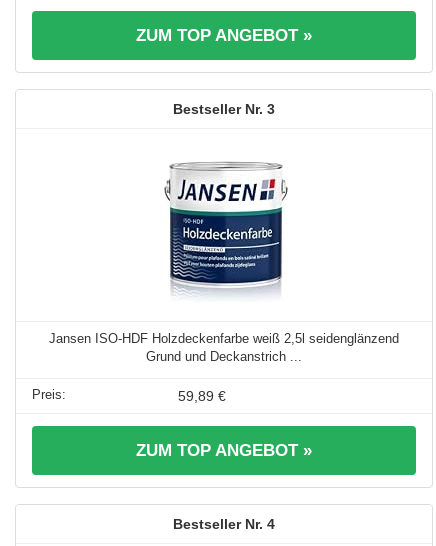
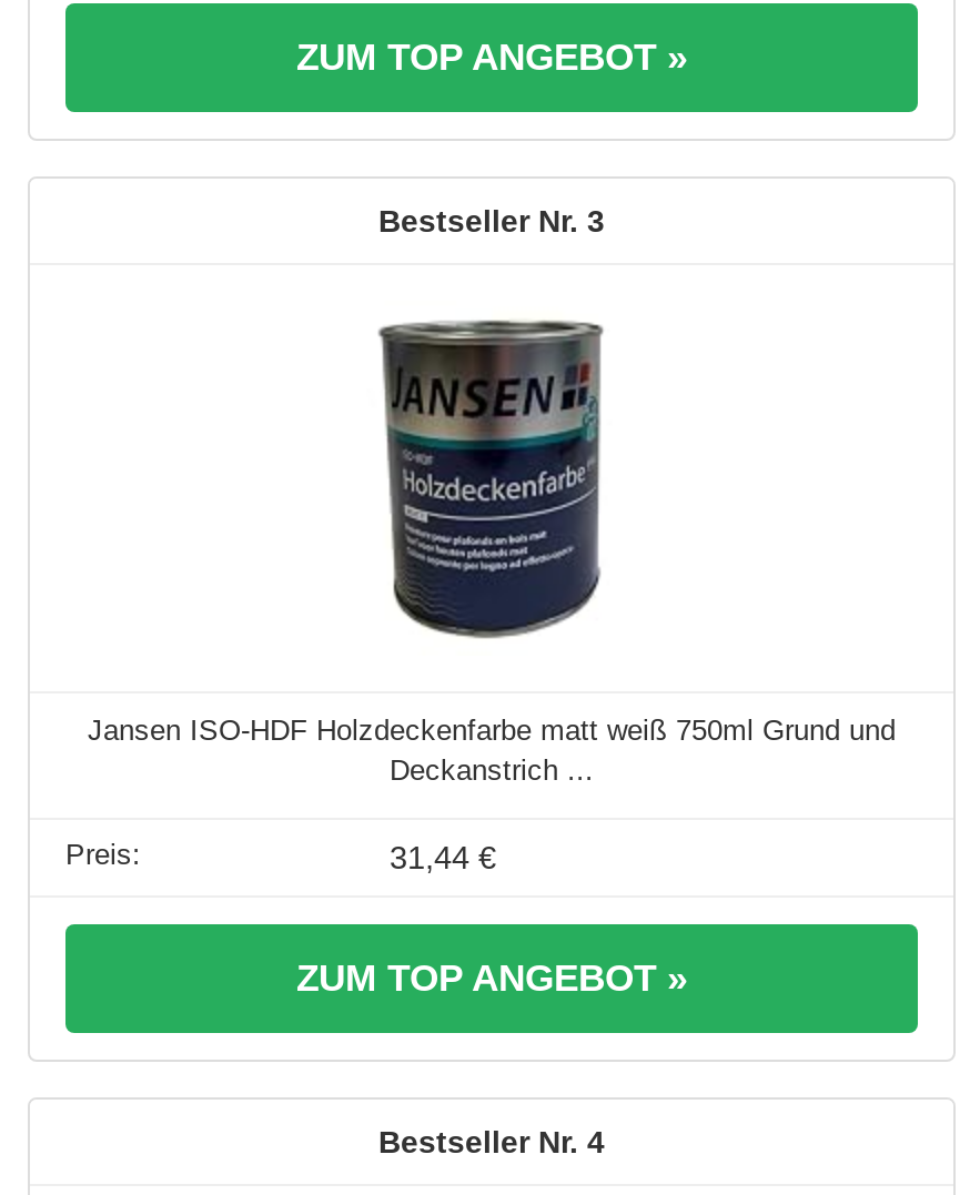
[49,154,399,364] [image] | Jansen ISO-HDF Holzdeckenfarbe weiß 2,5l seidenglänzend | Grund und Deckanstrich ... -> [88,318,896,786] [image] | Jansen ISO-HDF Holzdeckenfarbe matt weiß 750ml Grund und | Deckanstrich ...
[178,388,226,404] 59,89 € -> [390,839,496,875] 31,44 €

